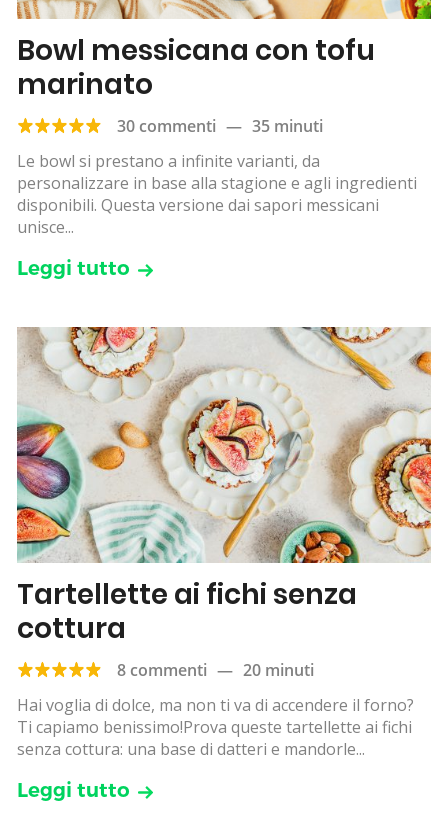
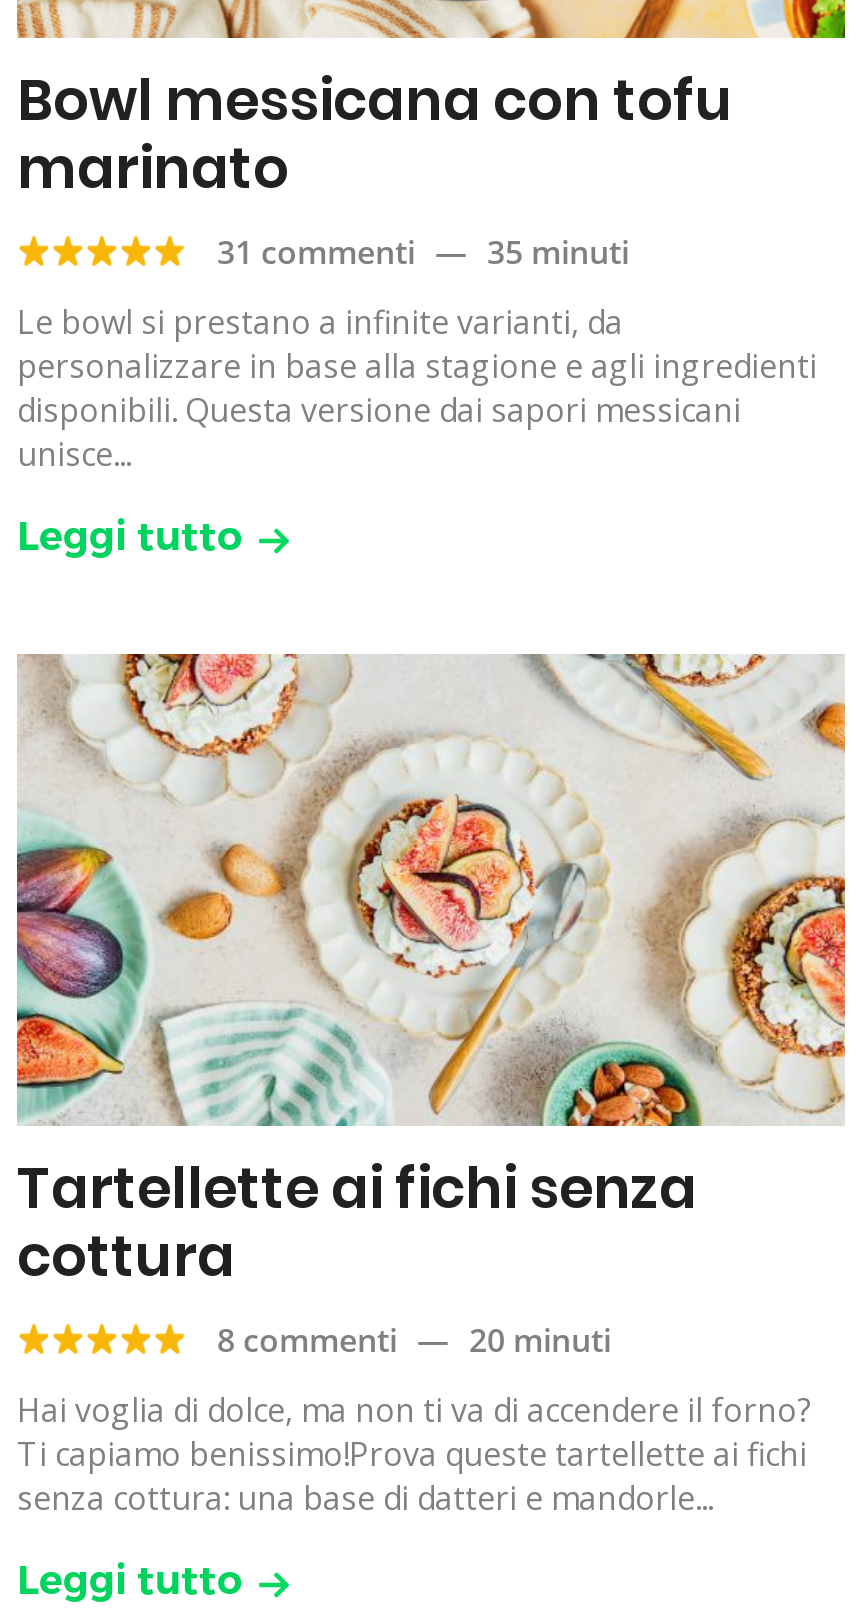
[117,115,323,137] 30 commenti — 35 minuti -> [217,229,629,273] 31 commenti — 35 minuti

